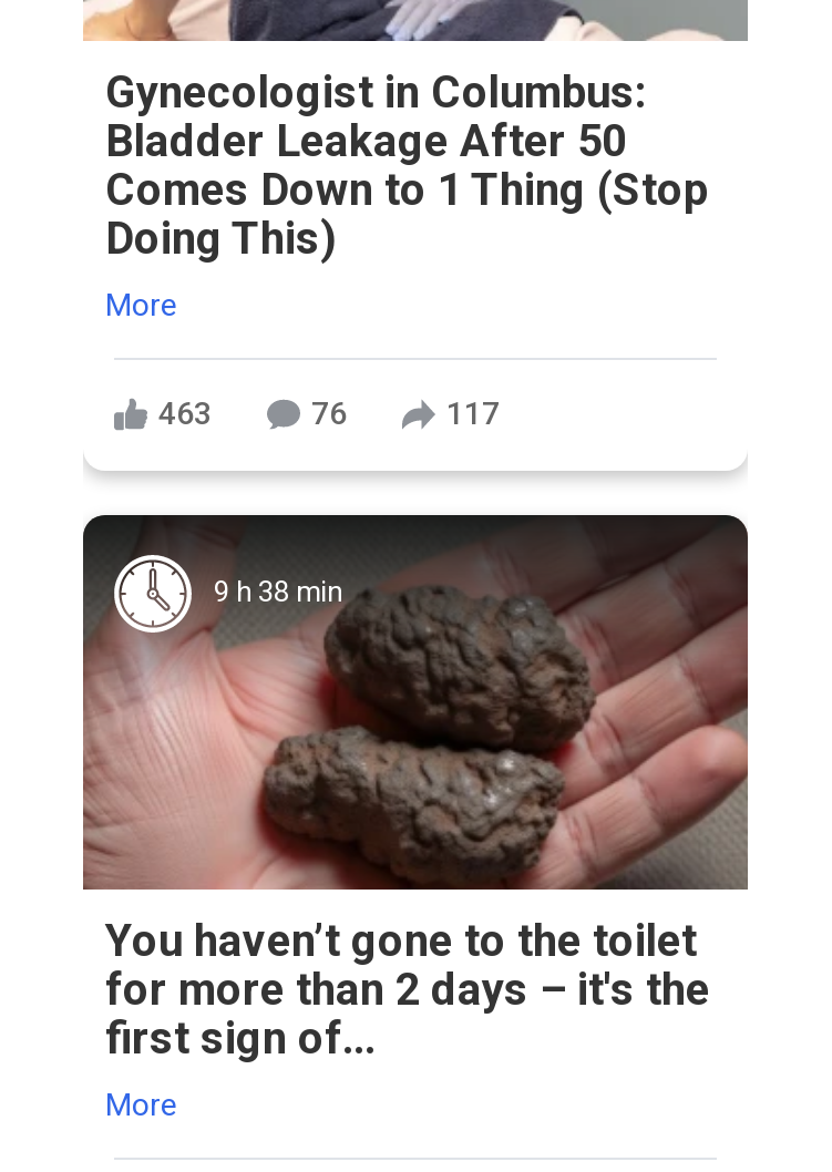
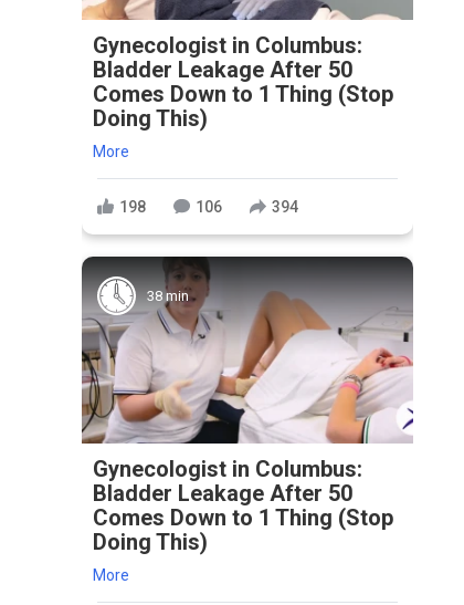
[158,396,500,432] 463 | 76 | 117 -> [119,198,298,215] 198 | 106 | 394
[83,514,750,891] [image] | 9 h 38 min -> [82,255,413,445] [image] | 38 min
[105,913,710,1063] You haven’t gone to the toilet | for more than 2 days – it's the | first sign of... -> [93,456,393,555] Gynecologist in Columbus: | Bladder Leakage After 50 | Comes Down to 1 Thing (Stop | Doing This)

